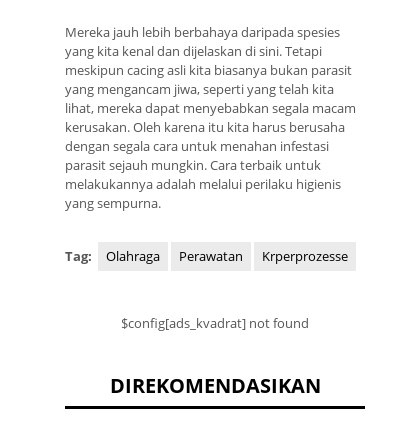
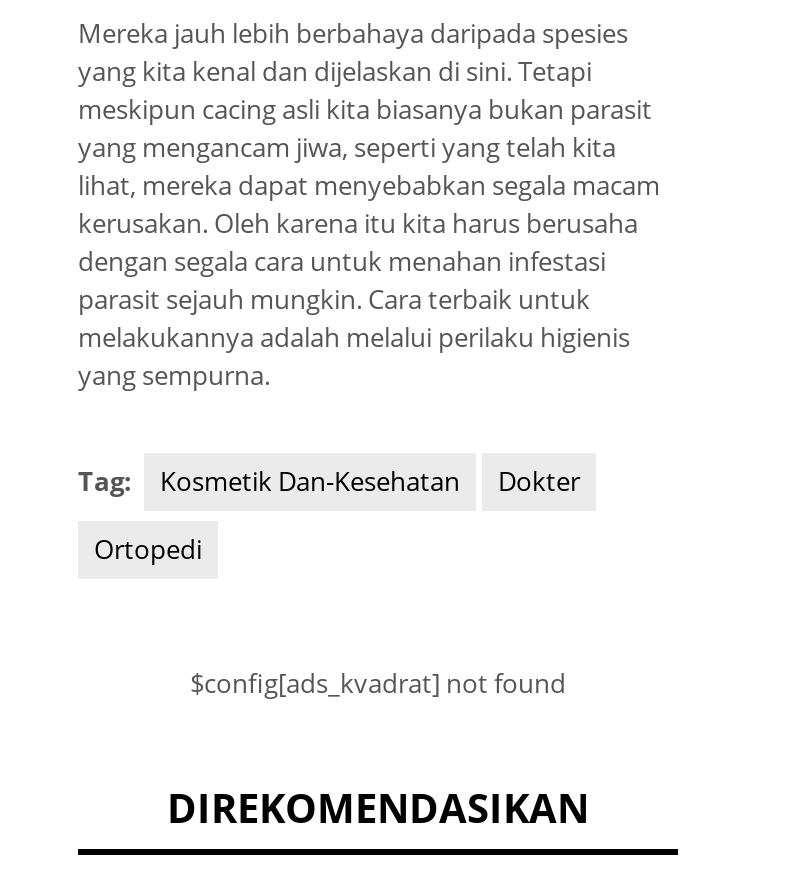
[106,247,348,265] Olahraga | Perawatan | Krperprozesse -> [94,464,580,568] Kosmetik Dan-Kesehatan | Dokter | Ortopedi

